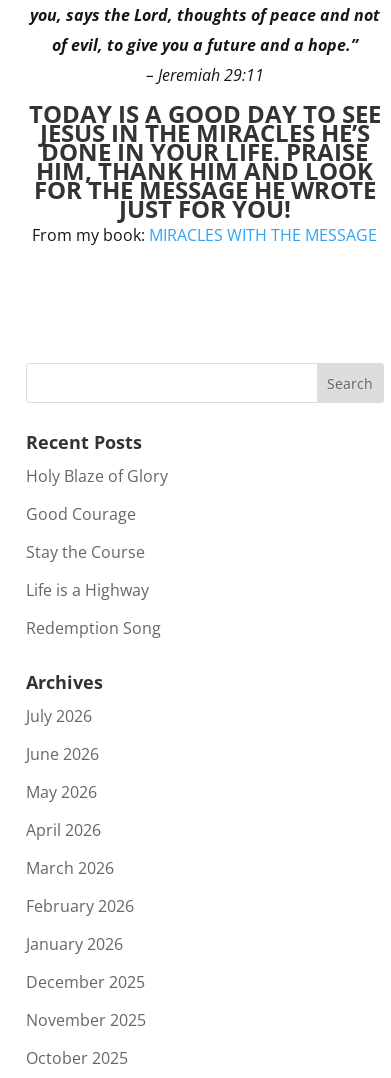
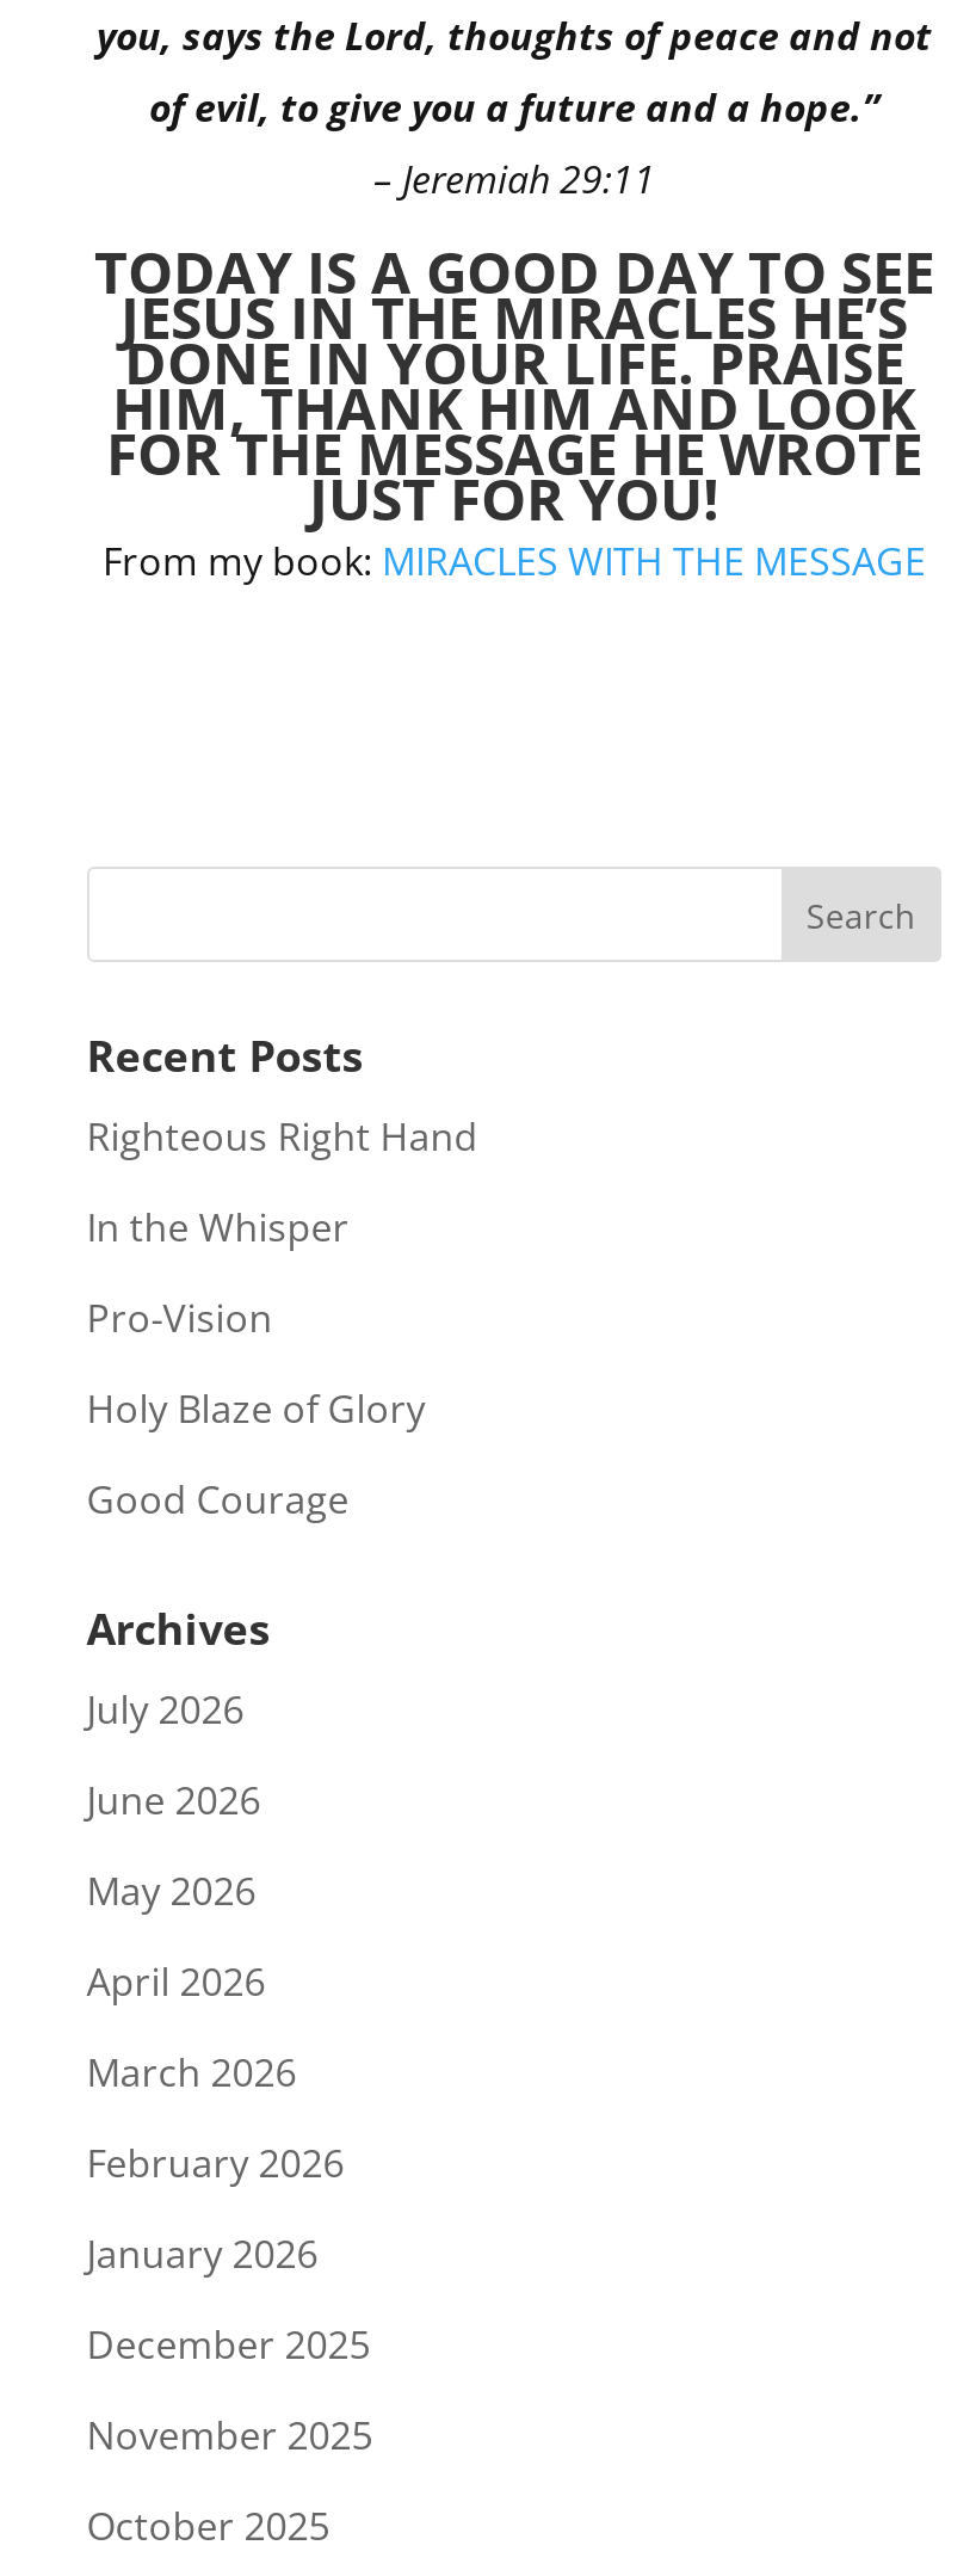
none -> [87,1110,478,1344] Righteous Right Hand | In the Whisper | Pro-Vision
moved [26,465,168,525] -> [87,1382,425,1526]: Holy Blaze of Glory | Good Courage
[26,541,161,639] Stay the Course | Life is a Highway | Redemption Song -> none

